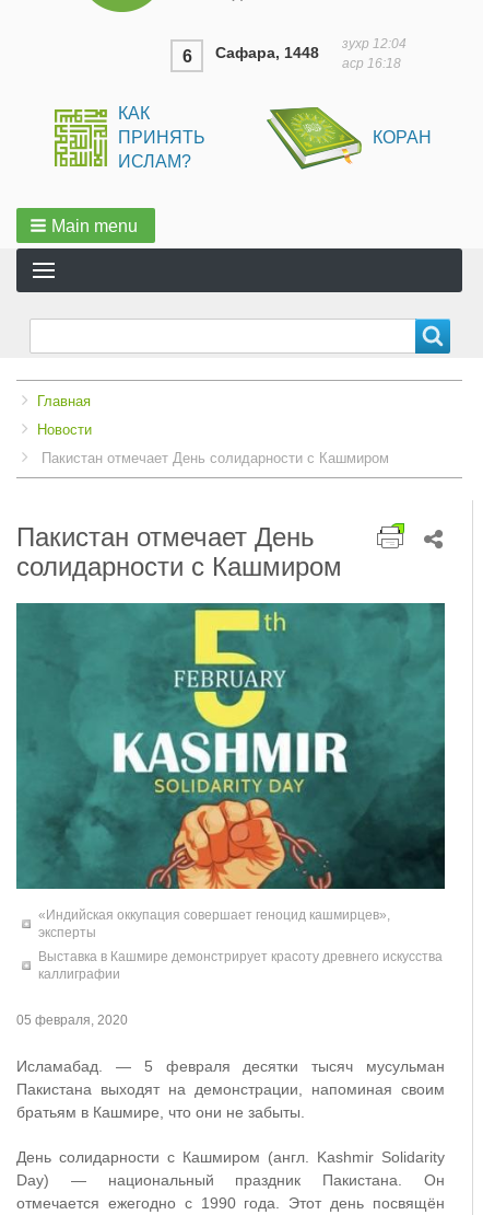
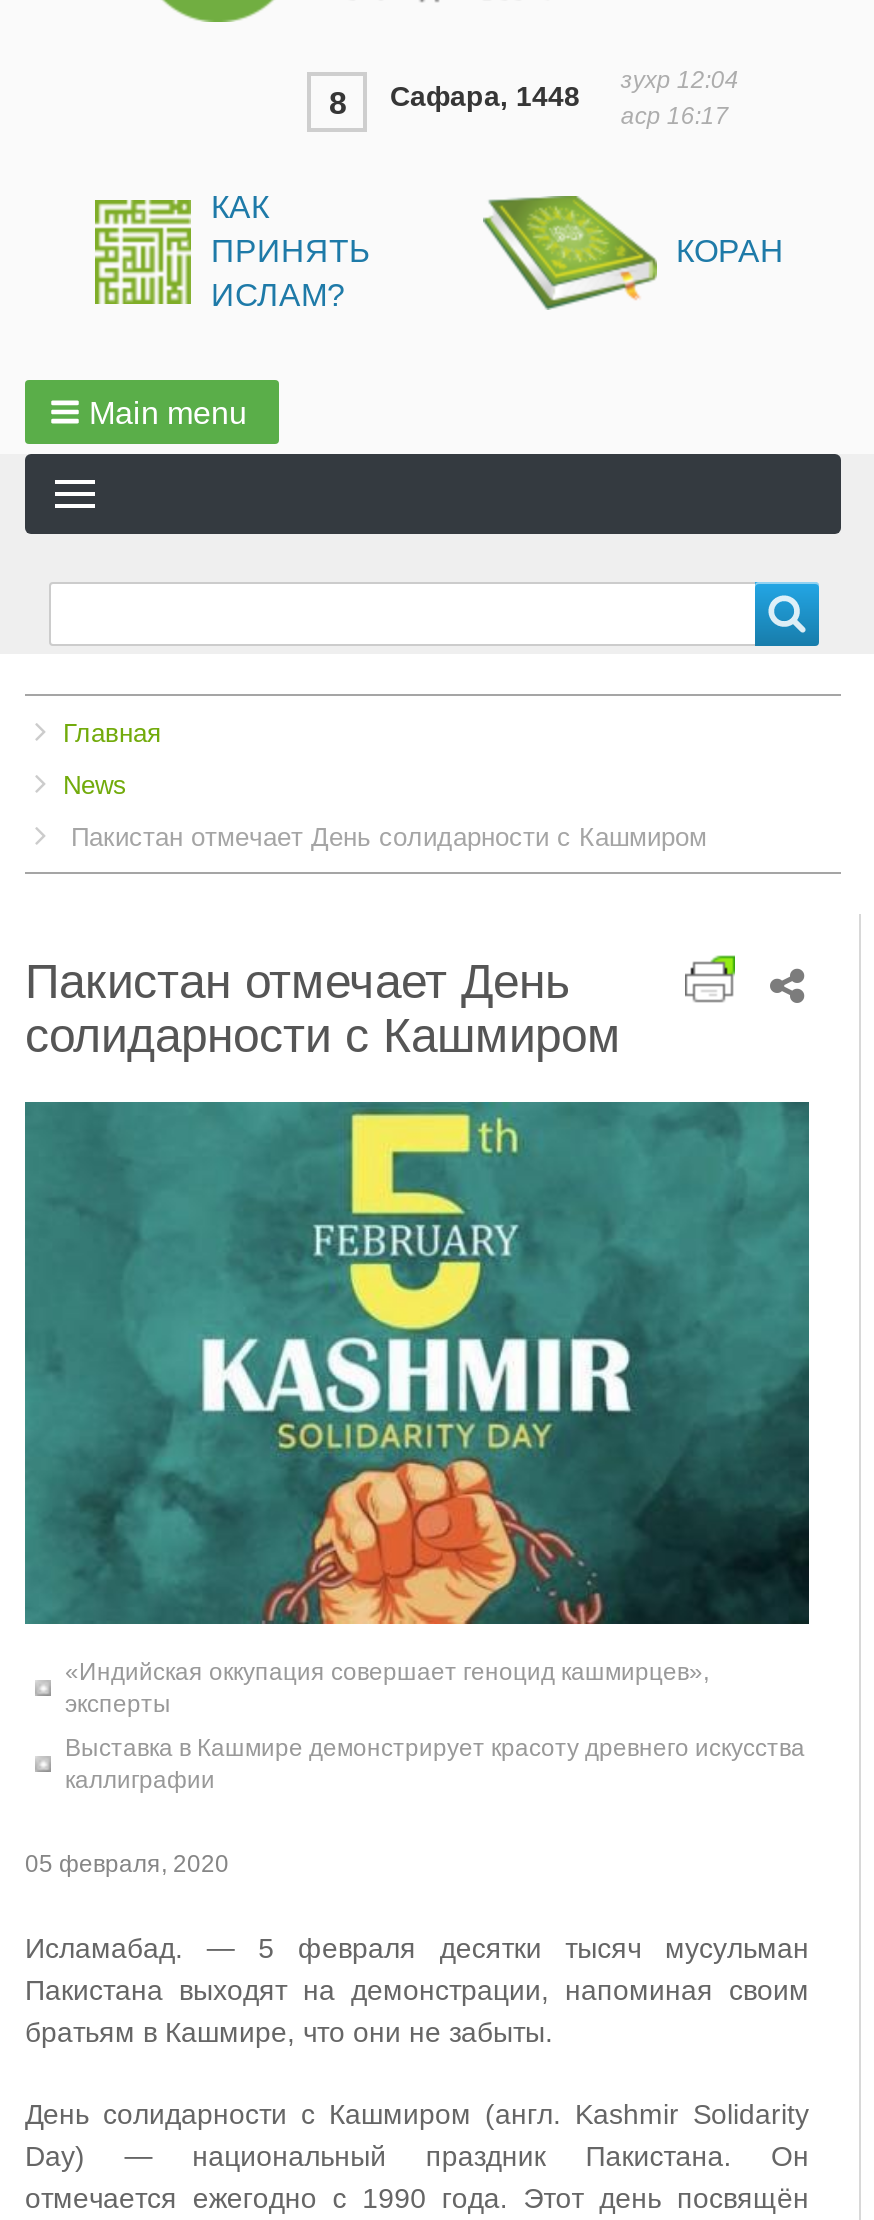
[182,44,320,66] 6 Сафара, 1448 -> [329,80,580,120] 8 Сафара, 1448
[342,56,401,71] аср 16:18 -> [621,102,729,130] аср 16:17
[37,421,92,438] Новости -> [63,770,127,800] News

